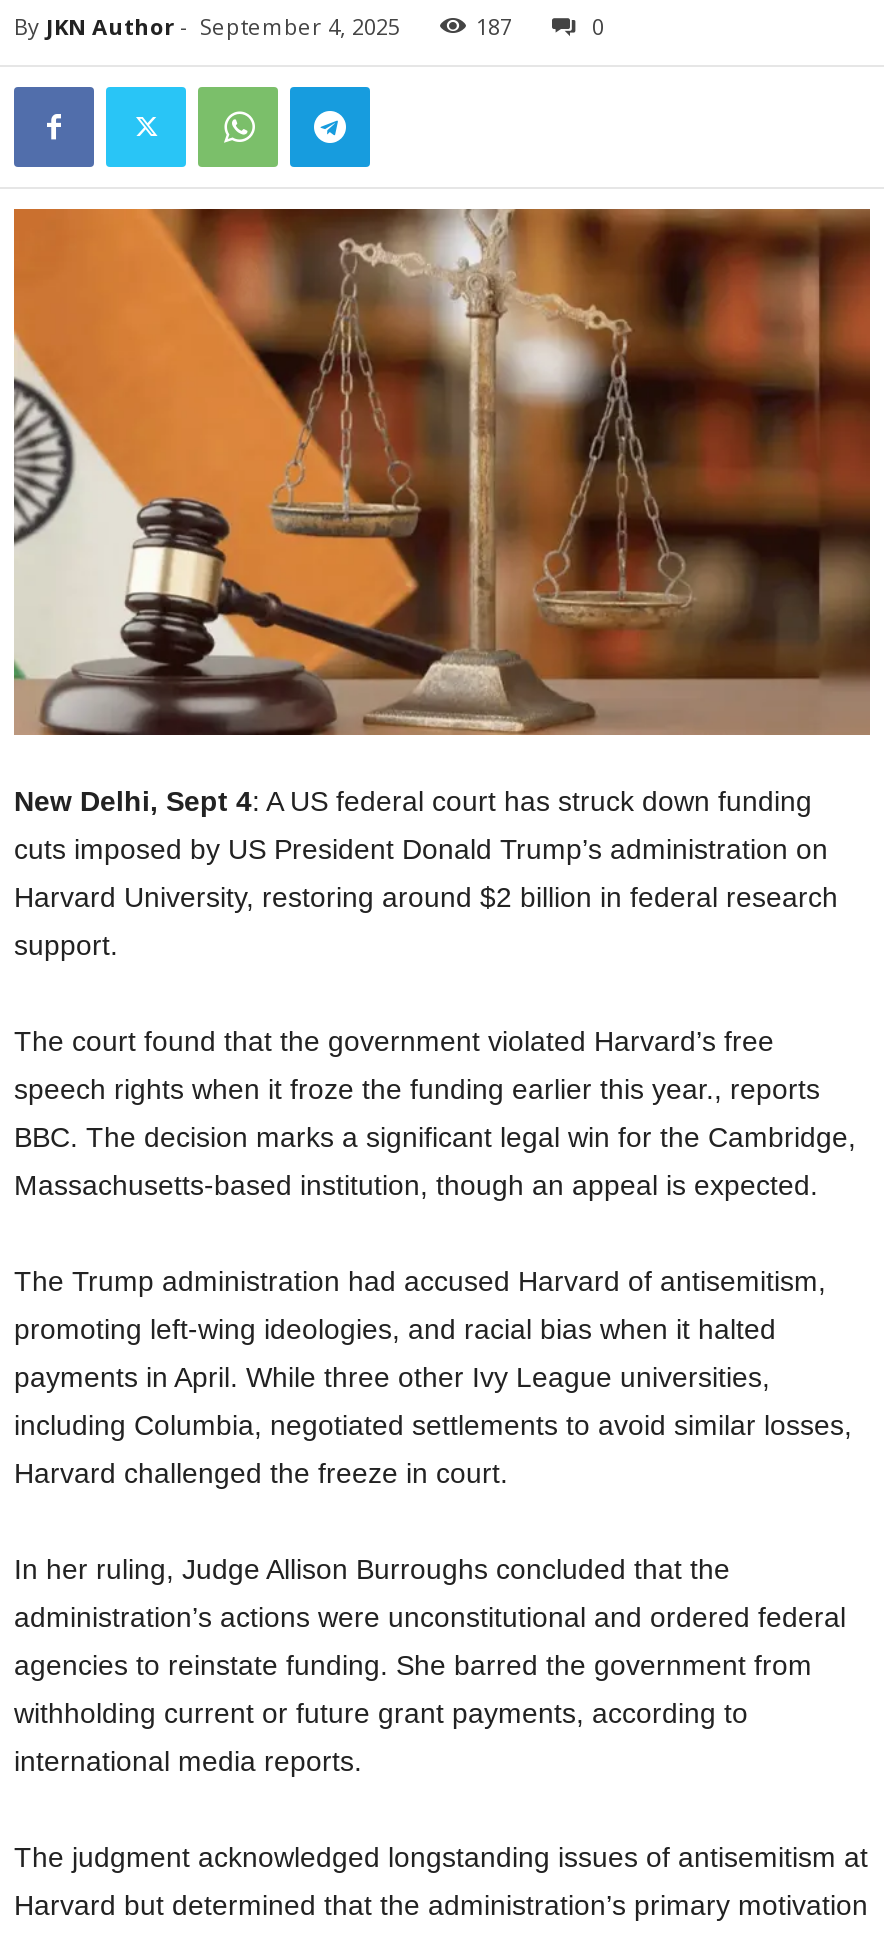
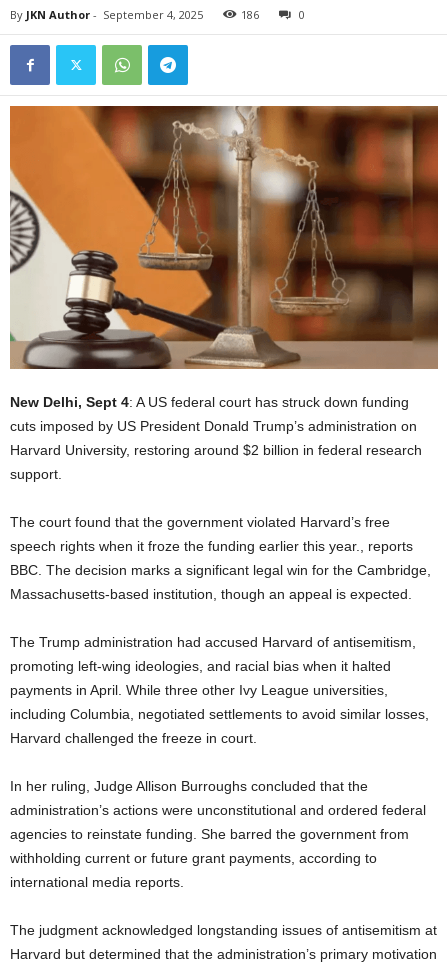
[476,11,512,41] 187 -> [241,7,259,22] 186

